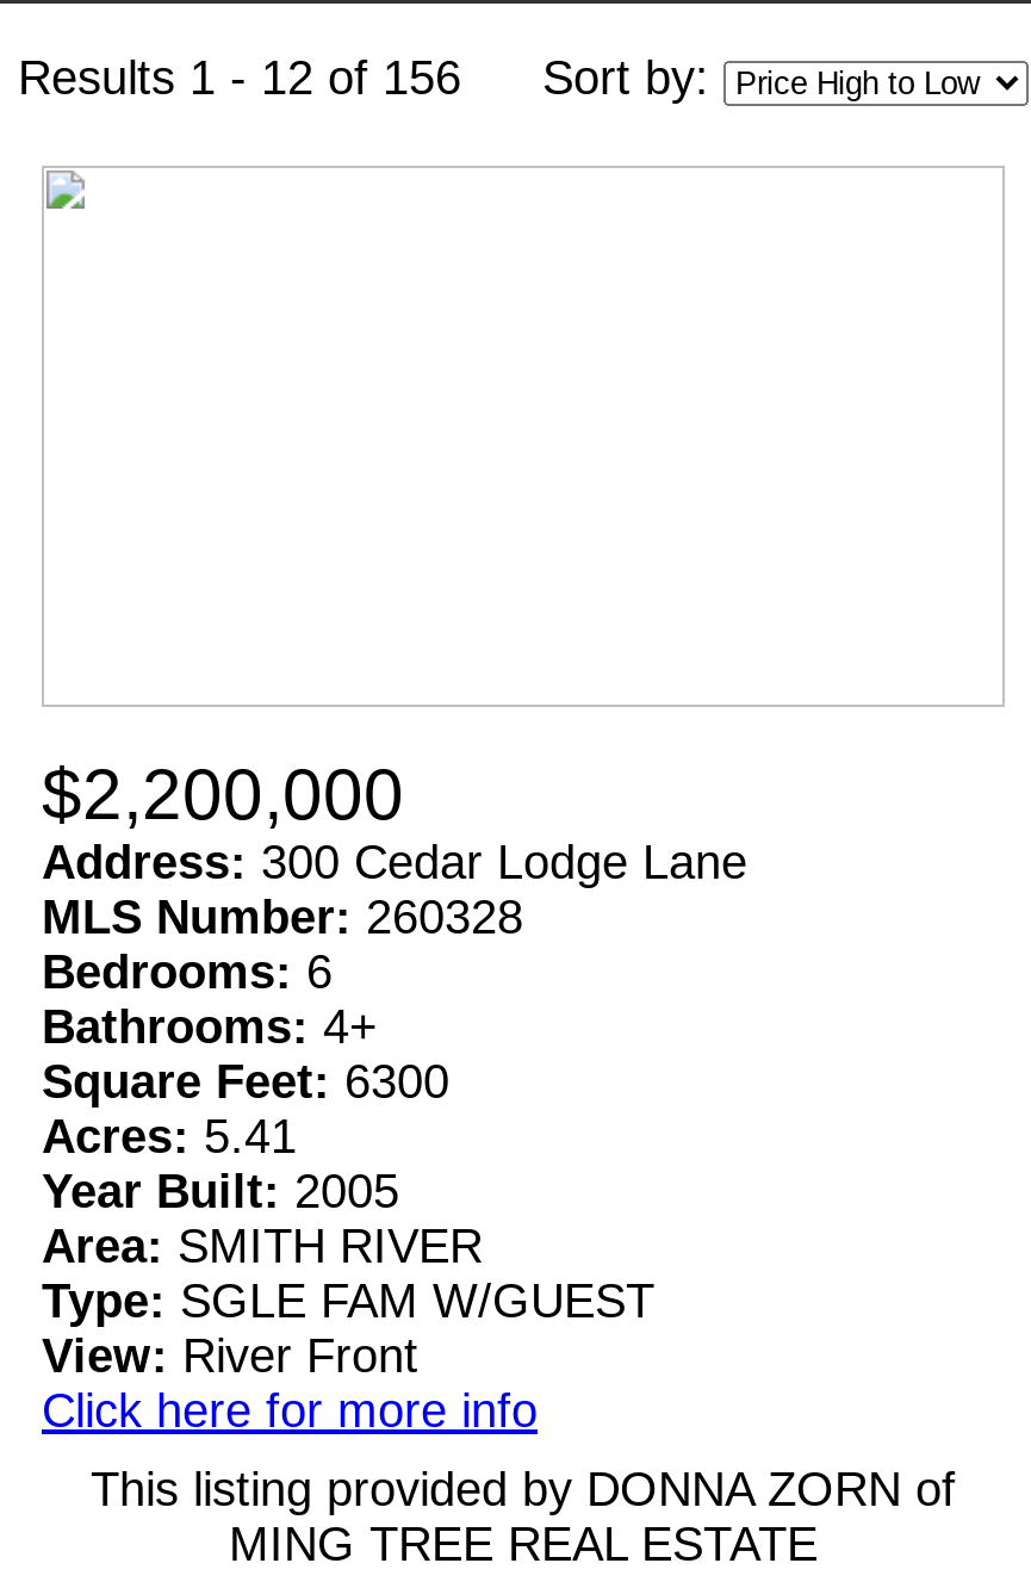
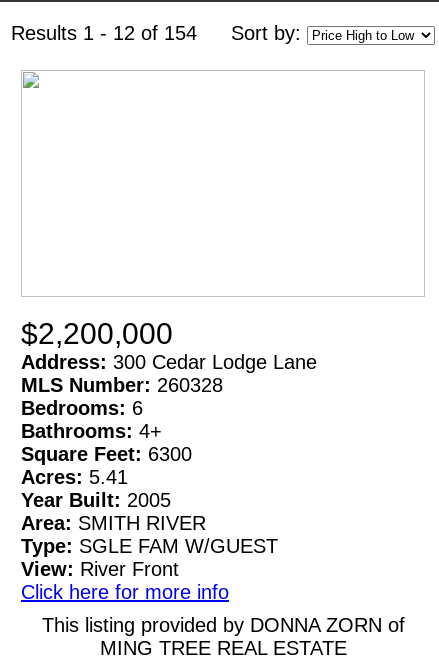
[18,51,723,104] Results 1 - 12 of 156 Sort by: -> [11,22,307,44] Results 1 - 12 of 154 Sort by:

